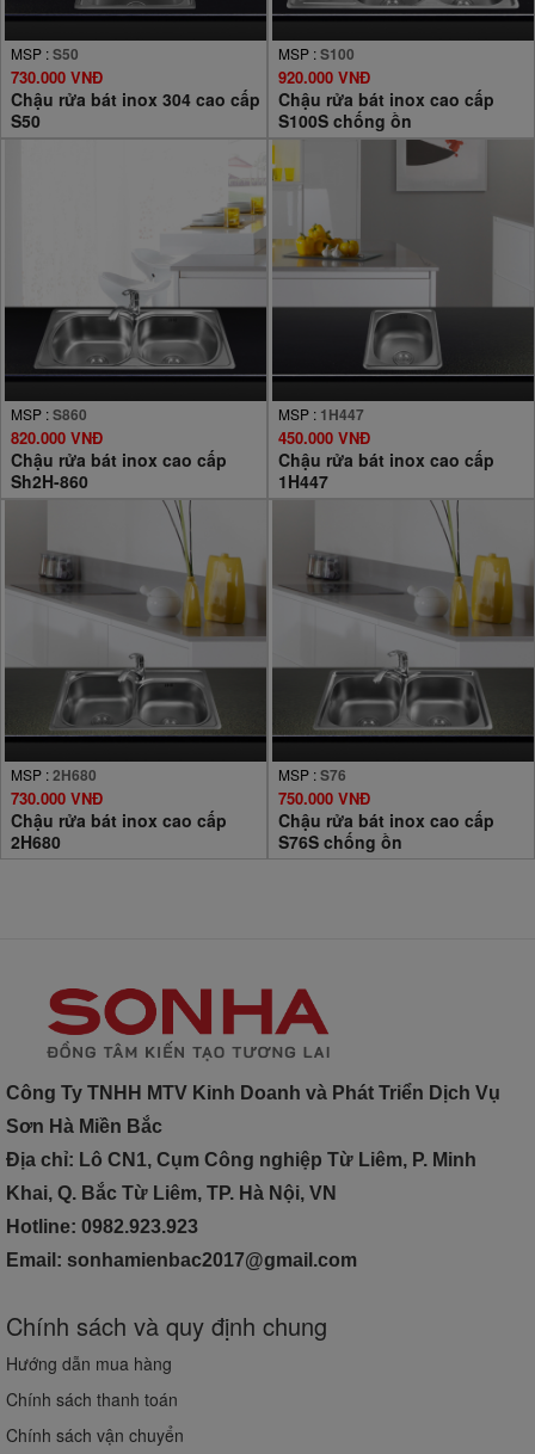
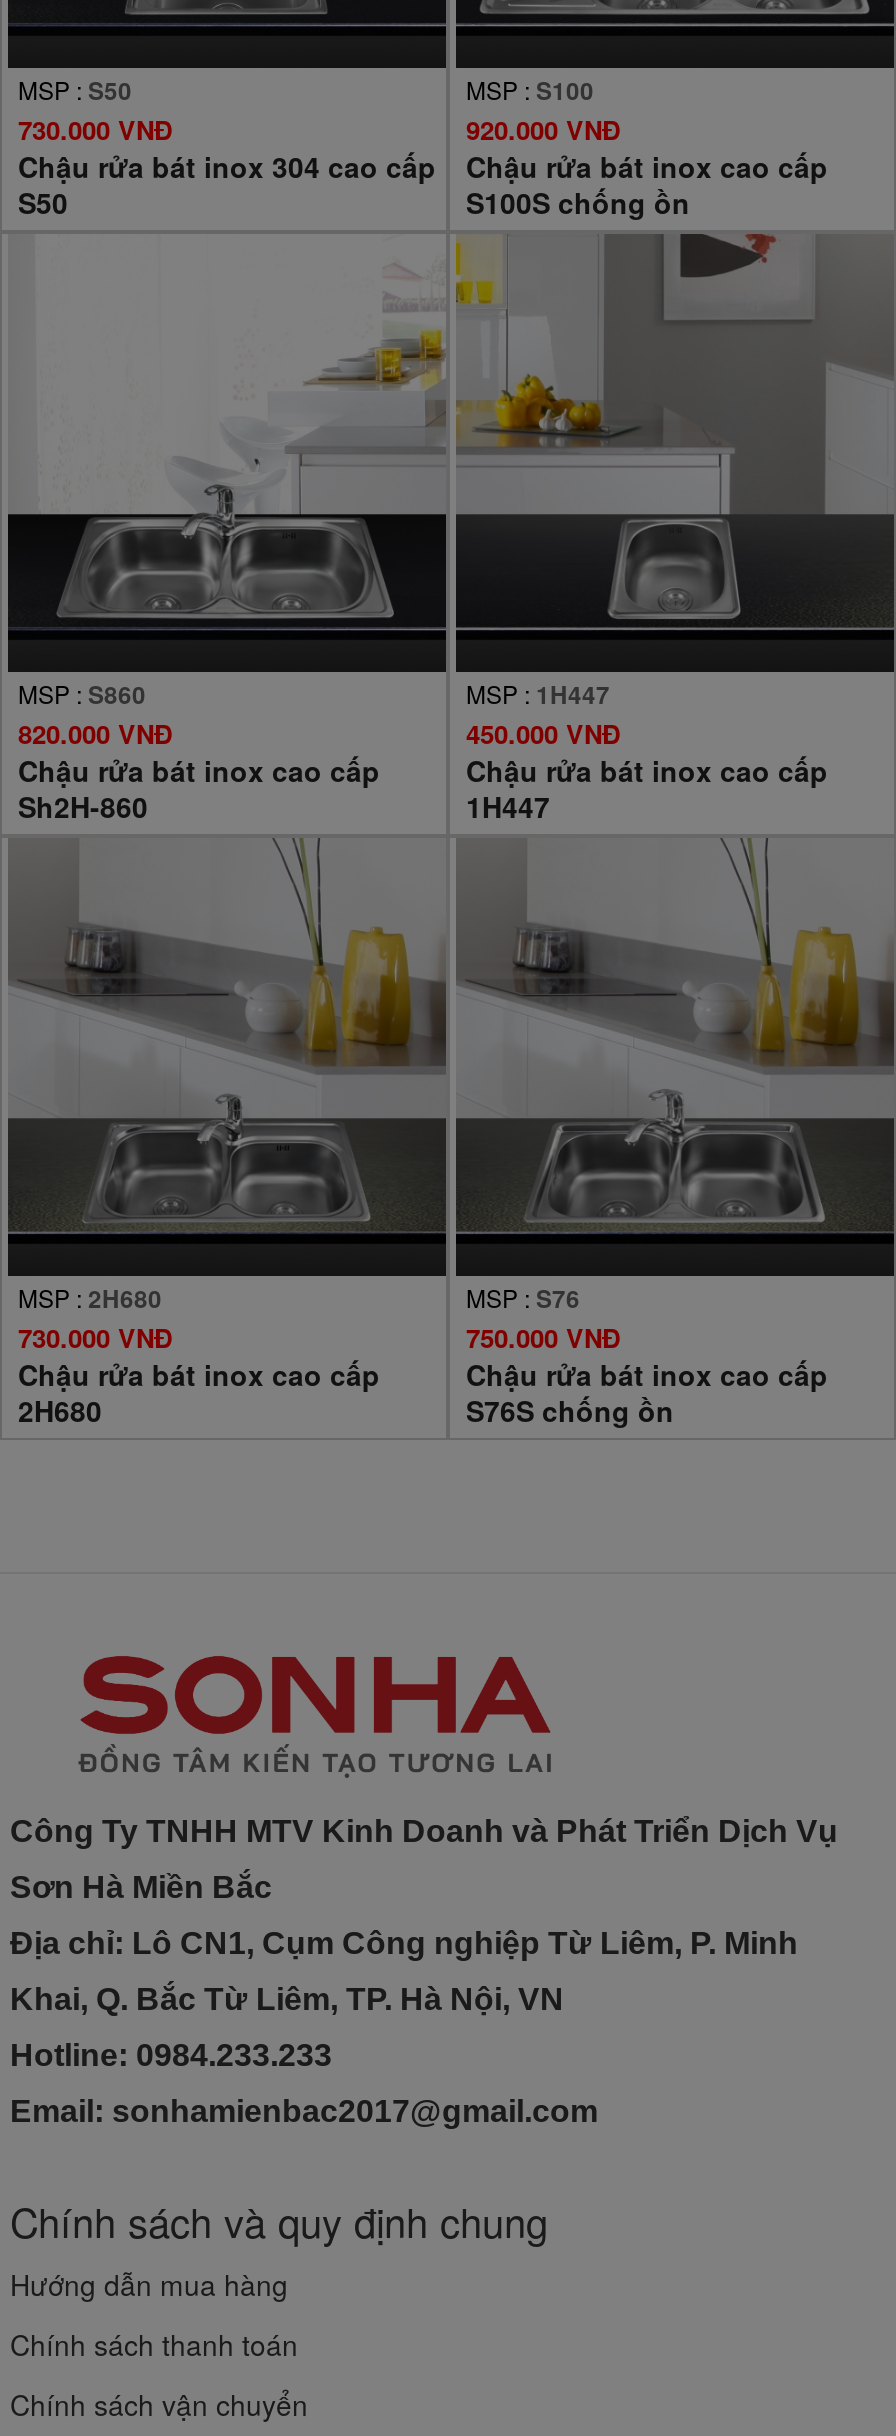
[6,1217,198,1237] Hotline: 0982.923.923 -> [10,2039,332,2073] Hotline: 0984.233.233

